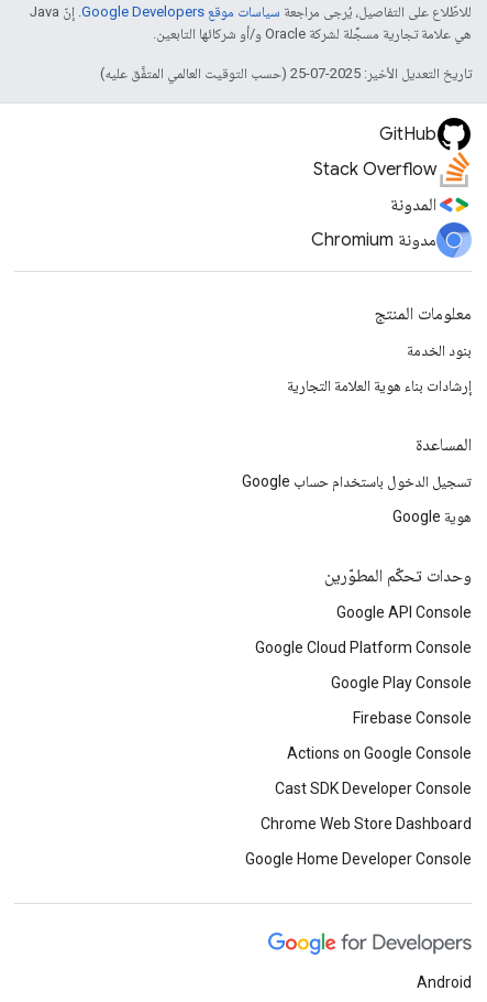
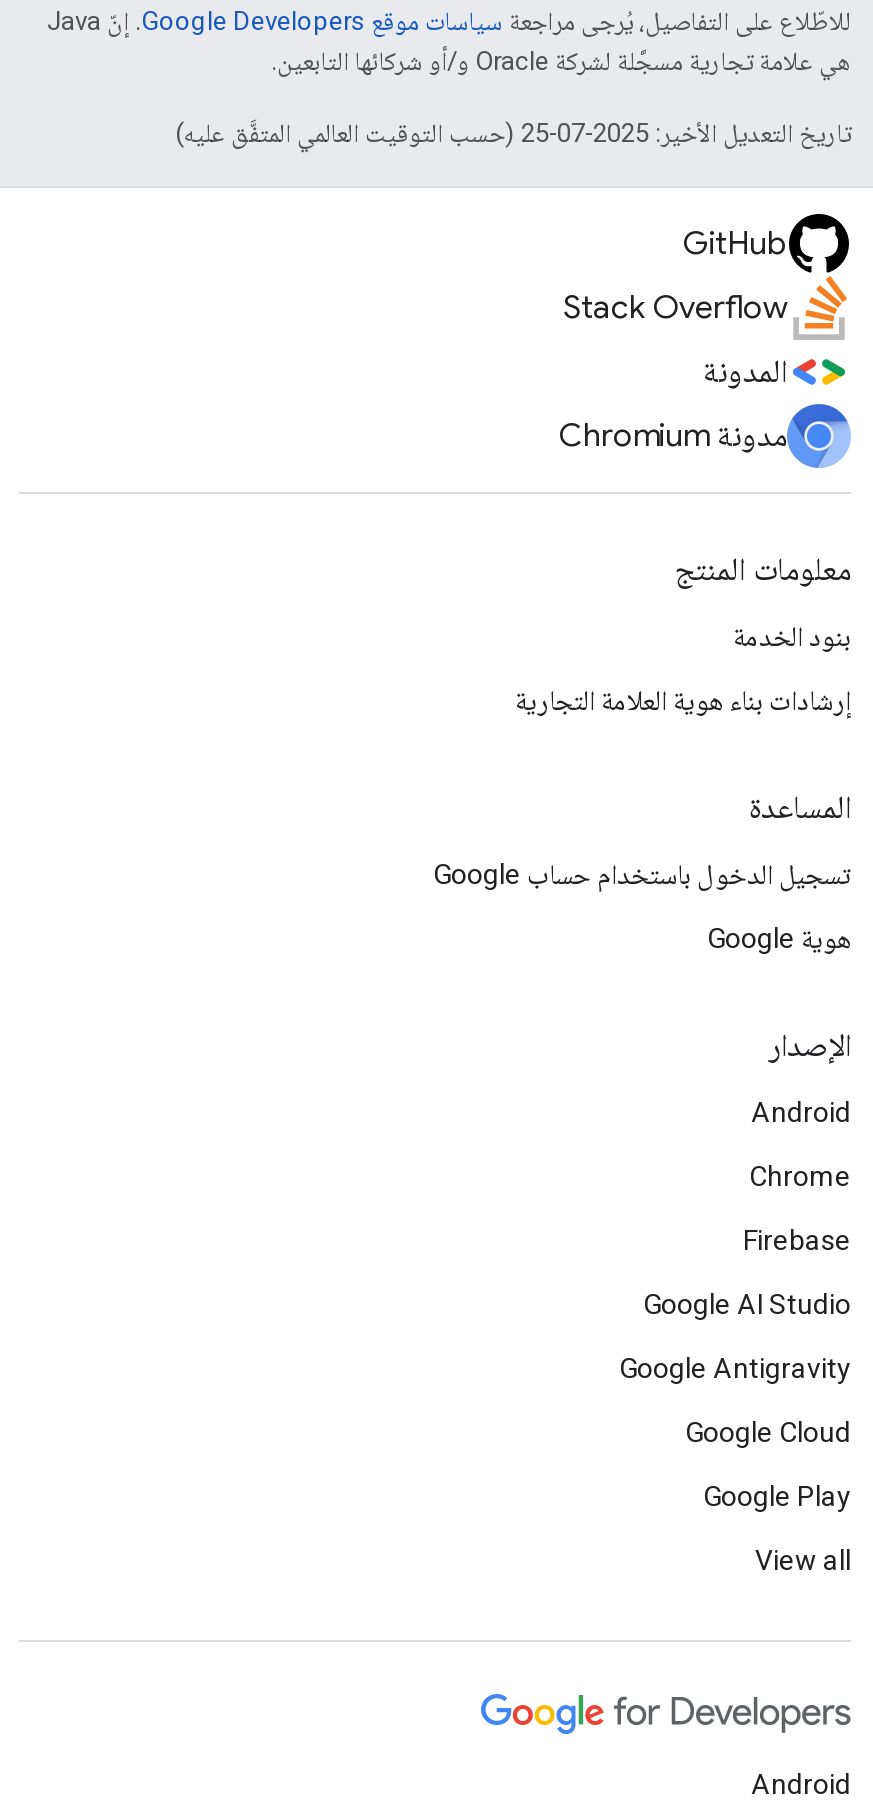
[324,565,472,587] وحدات تحكّم المطوّرين -> [769,1026,851,1066] الإصدار
[336,603,472,621] Google API Console -> [751,1096,851,1128] Android
[255,639,472,656] Google Cloud Platform Console -> [749,1160,851,1192] Chrome
[331,674,472,691] Google Play Console -> [743,1224,851,1256] Firebase
[353,709,472,727] Firebase Console -> [643,1288,851,1320] Google AI Studio
[287,744,472,762] Actions on Google Console -> [619,1352,851,1384] Google Antigravity
[275,780,472,797] Cast SDK Developer Console -> [685,1416,851,1448] Google Cloud
[261,815,472,832] Chrome Web Store Dashboard -> [703,1480,851,1512] Google Play
[245,850,472,868] Google Home Developer Console -> [755,1544,851,1576] View all

